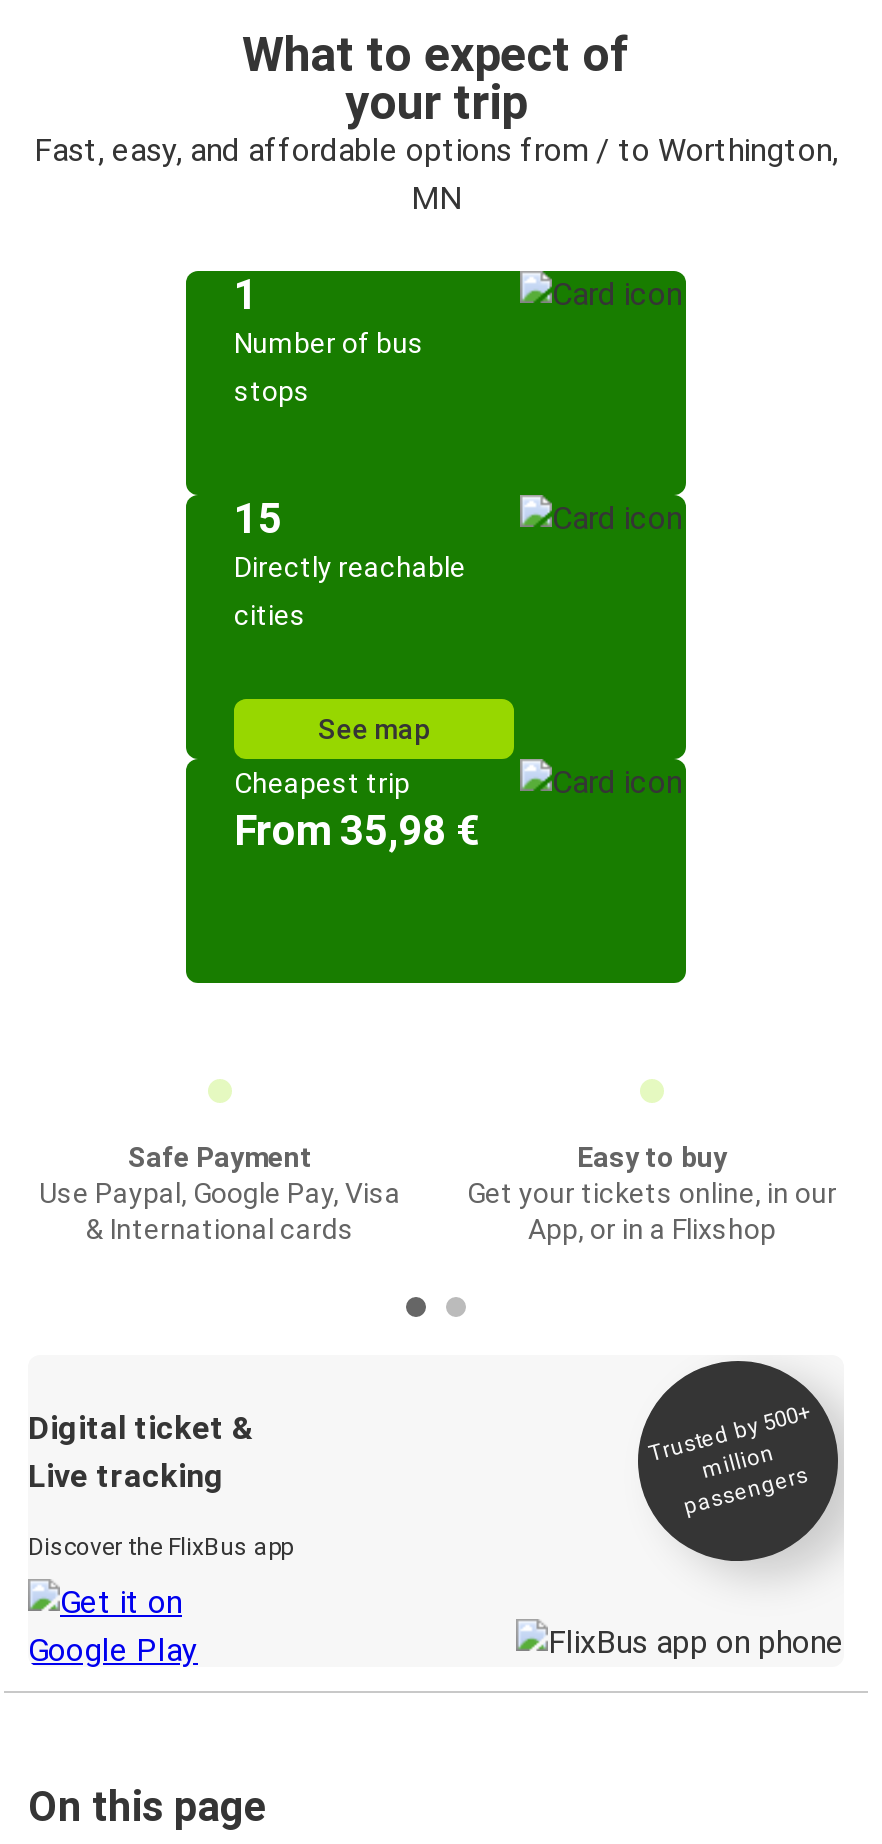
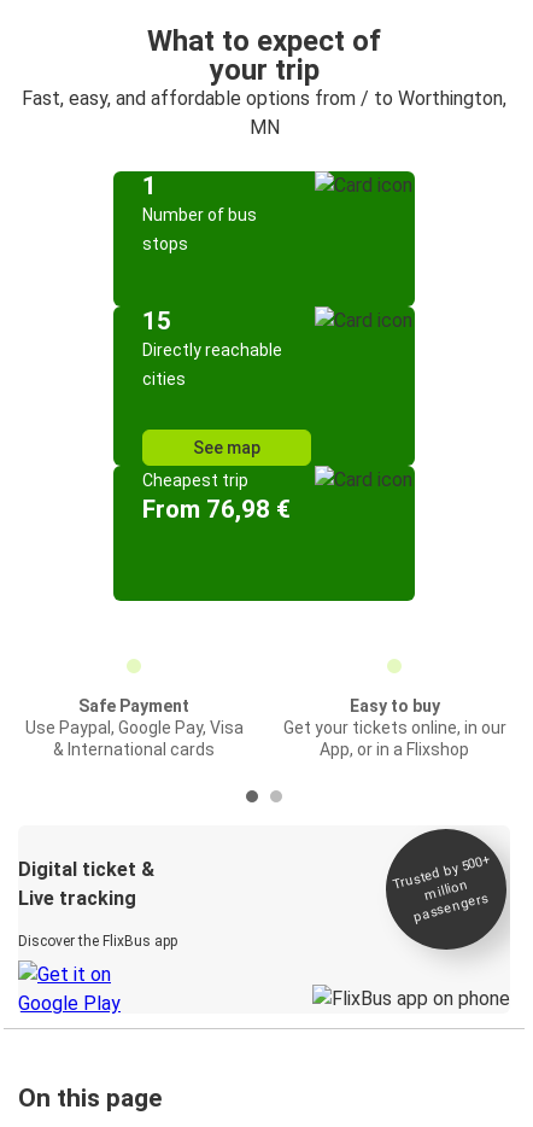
[234,807,480,855] From 35,98 € -> [142,495,291,524] From 76,98 €

